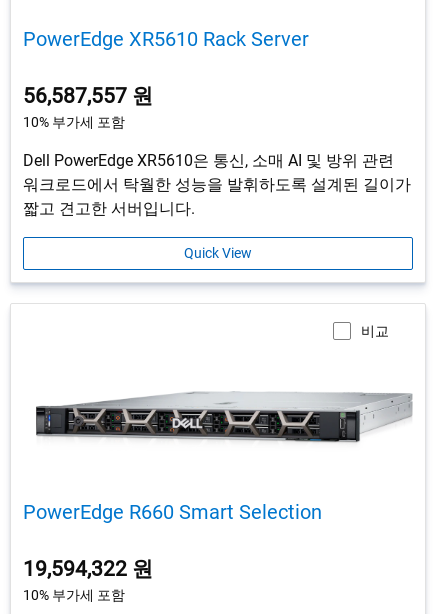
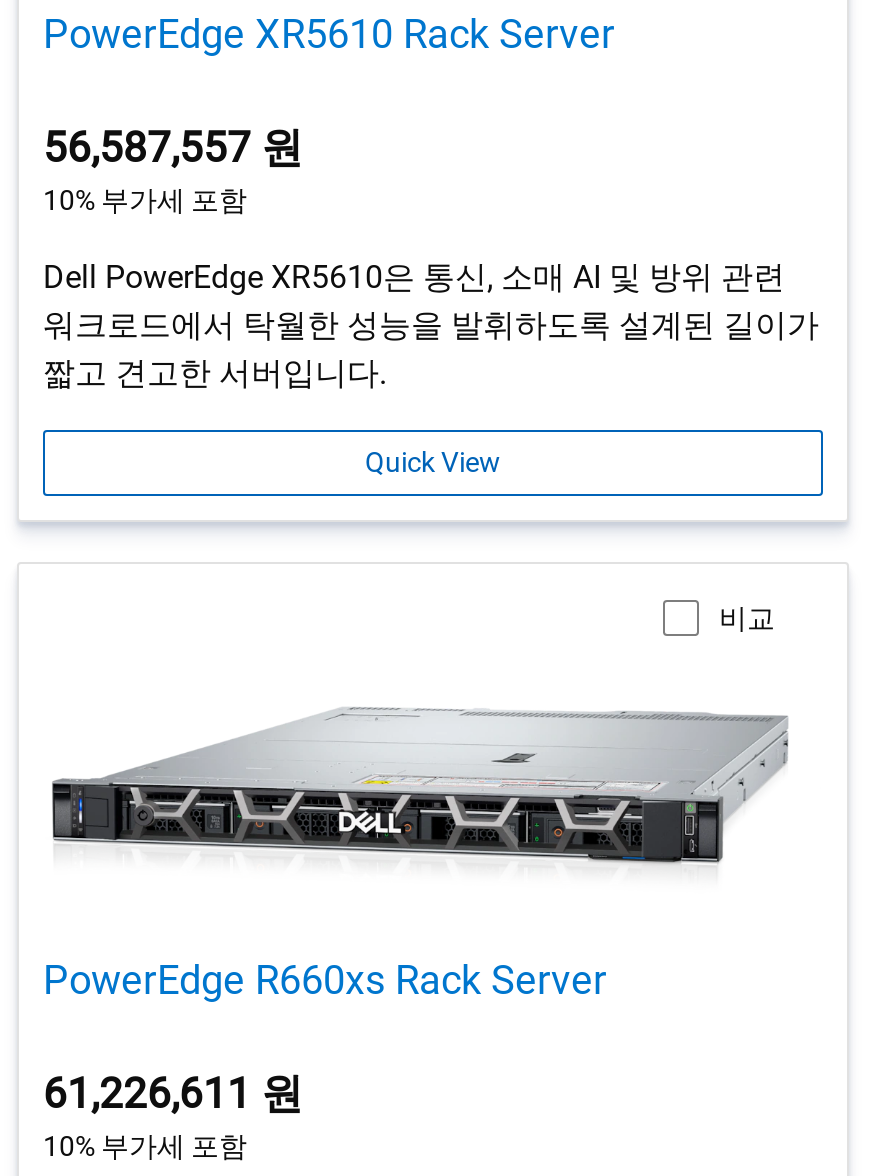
[28,376,413,455] [image] -> [51,706,821,868] [image]
[23,500,322,524] PowerEdge R660 Smart Selection -> [43,956,607,1004] PowerEdge R660xs Rack Server
[23,557,153,581] 19,594,322 원 -> [43,1070,303,1118] 61,226,611 원

